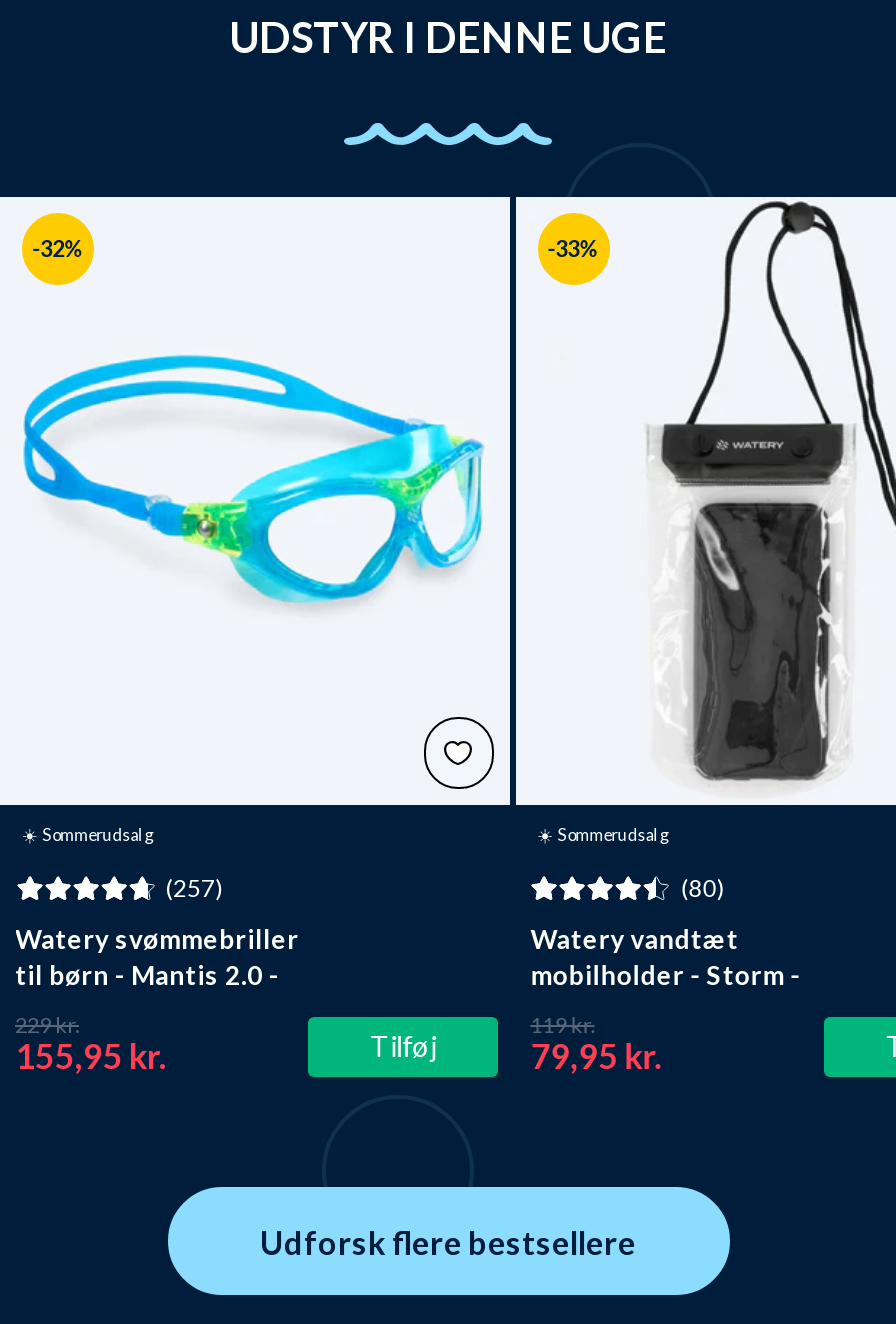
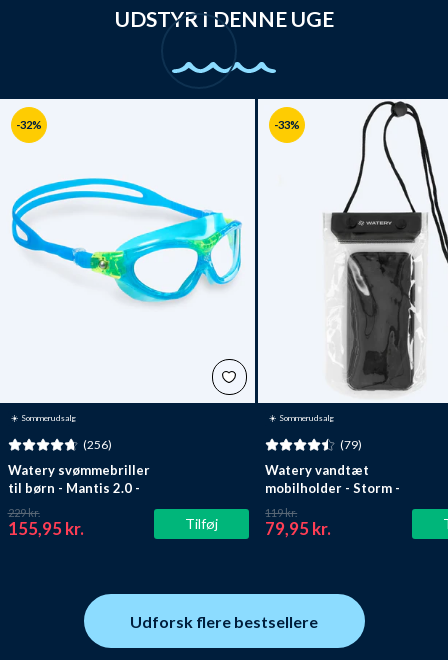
[165,873,223,903] (257) -> [82,437,111,452] (256)
[680,873,724,903] (80) -> [340,437,362,452] (79)

